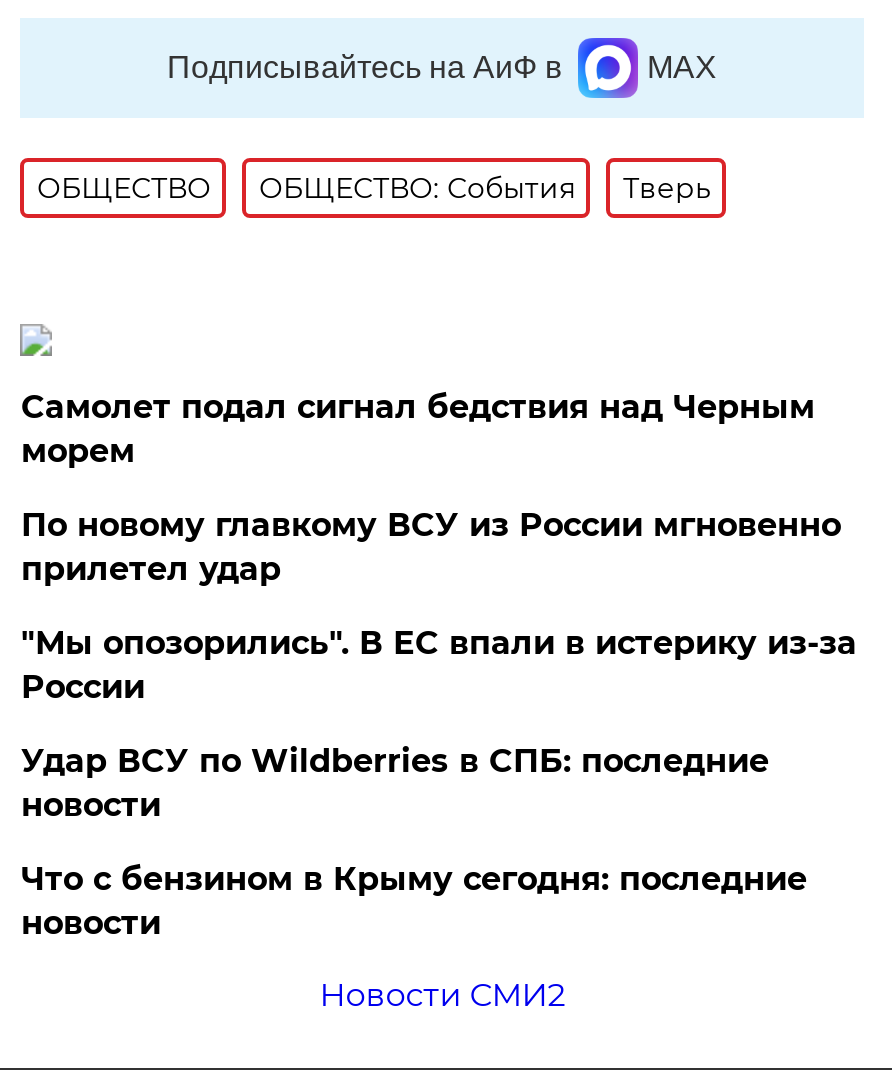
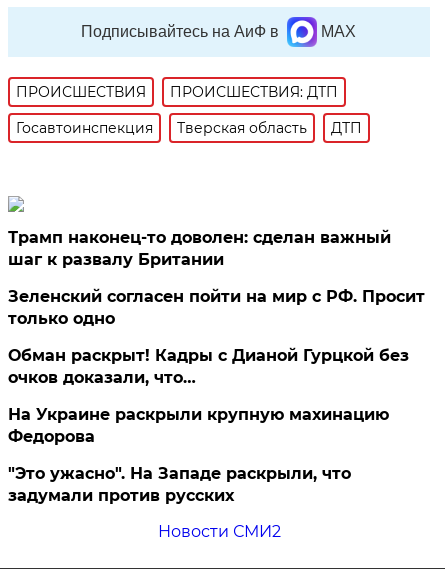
[37,171,711,207] ОБЩЕСТВО | ОБЩЕСТВО: События | Тверь -> [16,83,362,137] ПРОИСШЕСТВИЯ | ПРОИСШЕСТВИЯ: ДТП | Госавтоинспекция | Тверская область | ДТП
[21,389,857,943] Самолет подал сигнал бедствия над Черным | морем | По новому главкому ВСУ из России мгновенно | прилетел удар | "Мы опозорились". В ЕС впали в истерику из-за | России | Удар ВСУ по Wildberries в СПБ: последние | новости | Что с бензином в Крыму сегодня: последние | новости -> [8,228,425,505] Трамп наконец-то доволен: сделан важный | шаг к развалу Британии | Зеленский согласен пойти на мир с РФ. Просит | только одно | Обман раскрыт! Кадры с Дианой Гурцкой без | очков доказали, что… | На Украине раскрыли крупную махинацию | Федорова | "Это ужасно". На Западе раскрыли, что | задумали против русских

